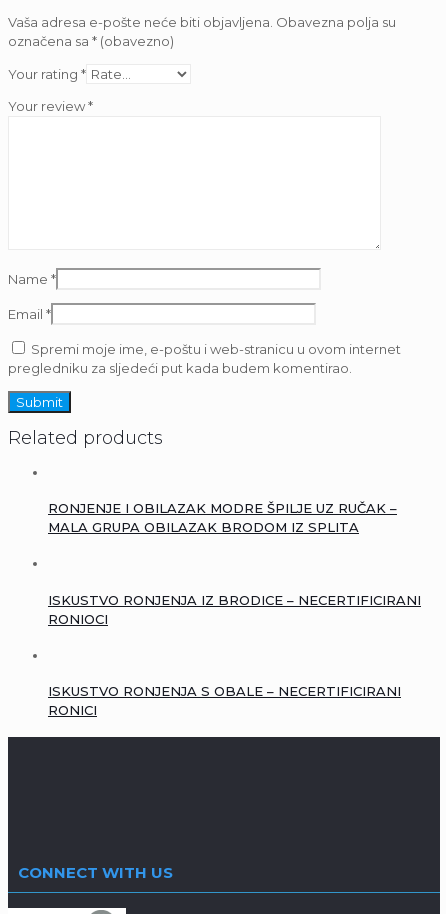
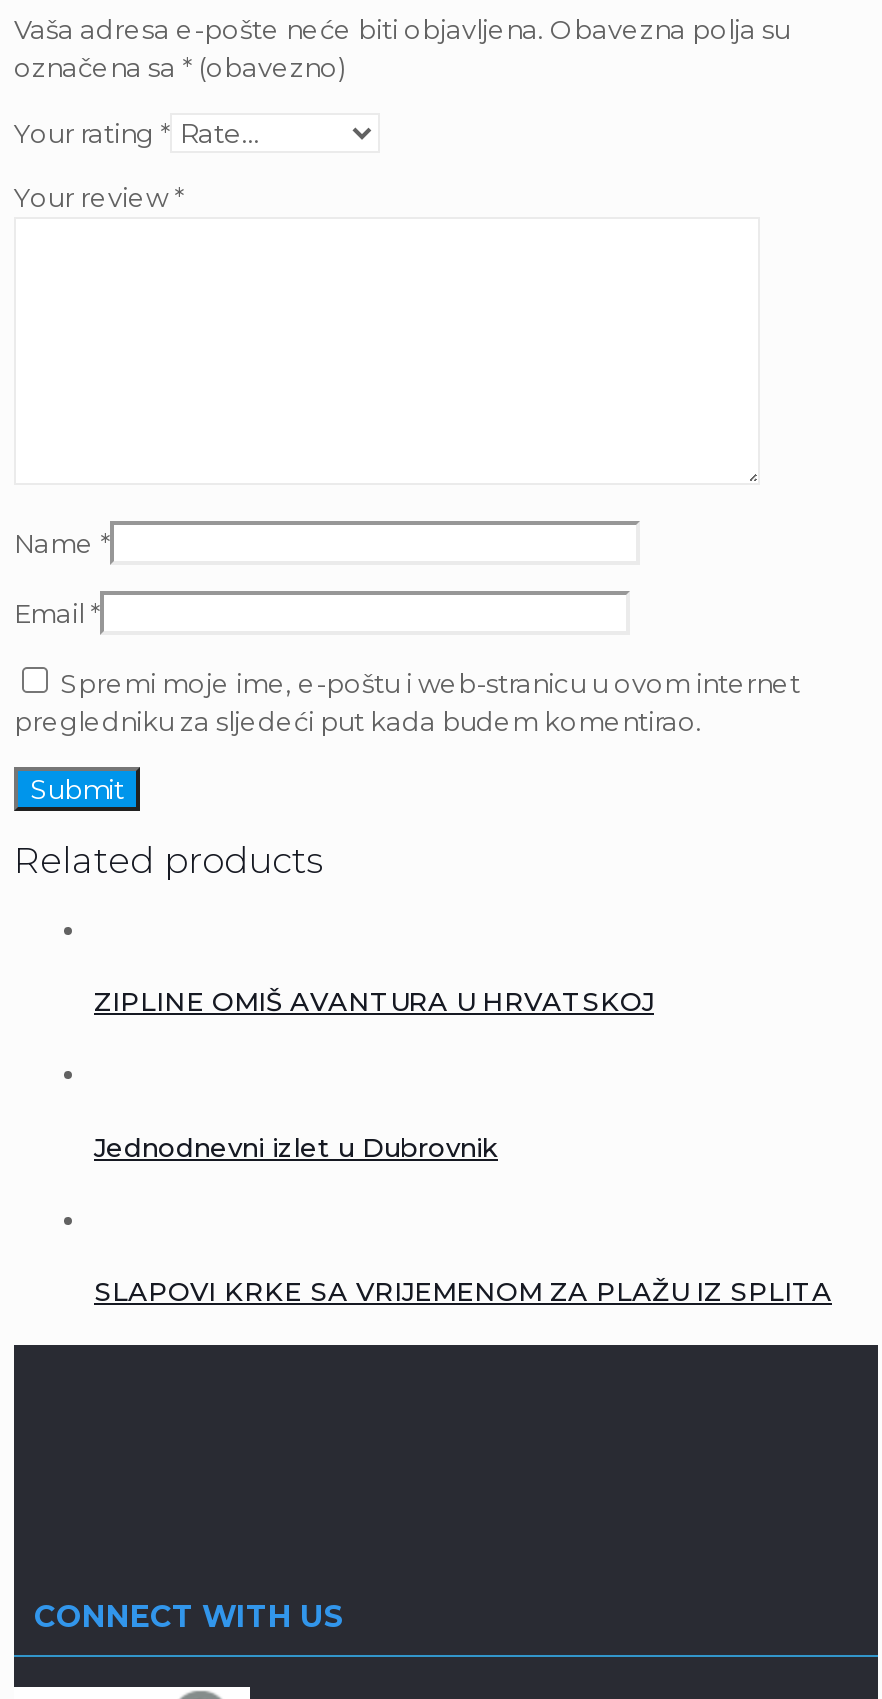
[48,500,397,535] RONJENJE I OBILAZAK MODRE ŠPILJE UZ RUČAK – | MALA GRUPA OBILAZAK BRODOM IZ SPLITA -> [94,985,654,1017] ZIPLINE OMIŠ AVANTURA U HRVATSKOJ
[48,592,421,627] ISKUSTVO RONJENJA IZ BRODICE – NECERTIFICIRANI | RONIOCI -> [94,1130,498,1162] Jednodnevni izlet u Dubrovnik
[48,683,401,718] ISKUSTVO RONJENJA S OBALE – NECERTIFICIRANI | RONICI -> [94,1275,832,1307] SLAPOVI KRKE SA VRIJEMENOM ZA PLAŽU IZ SPLITA

